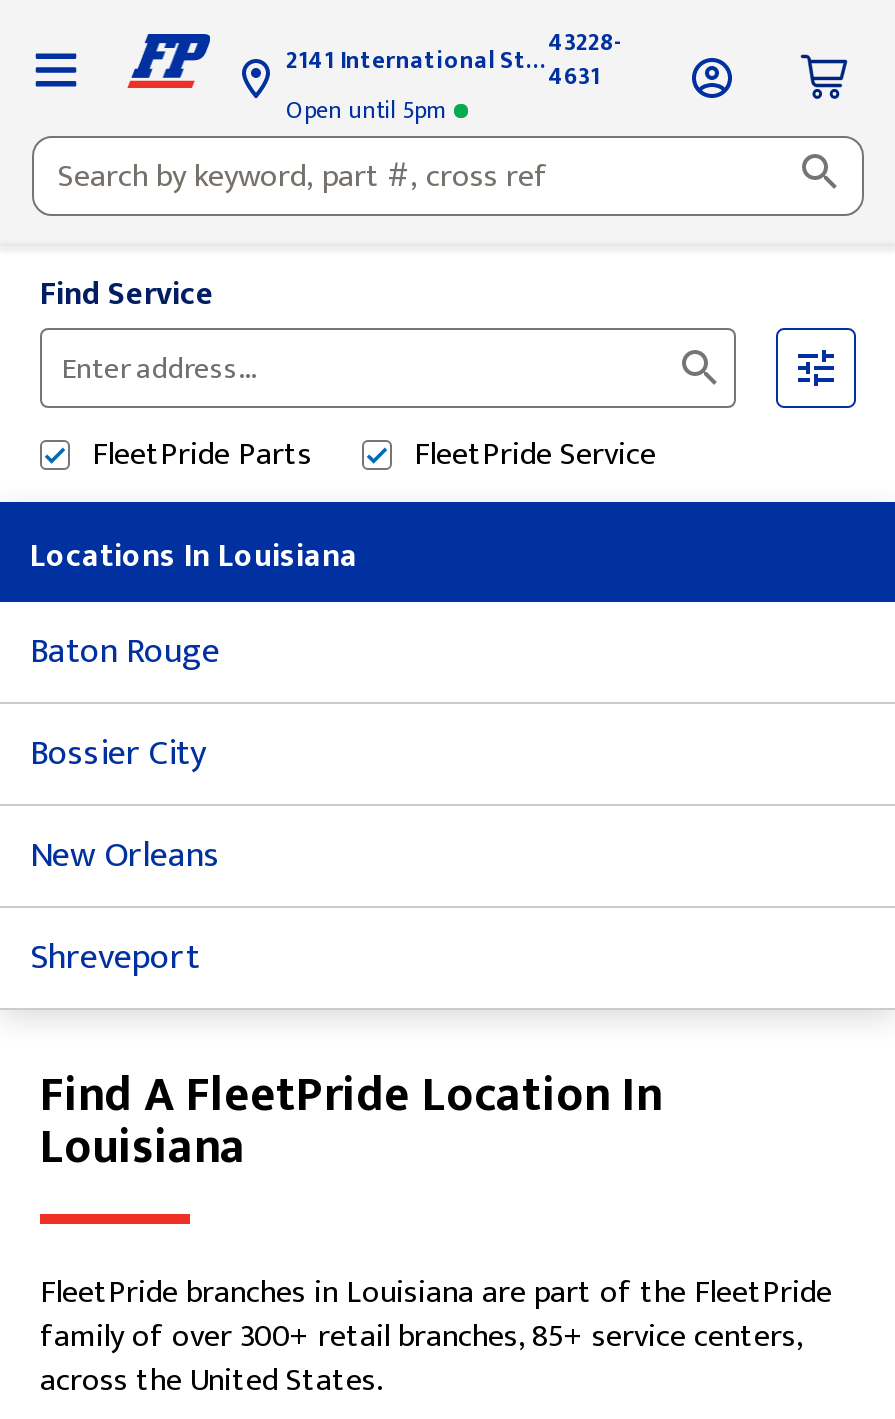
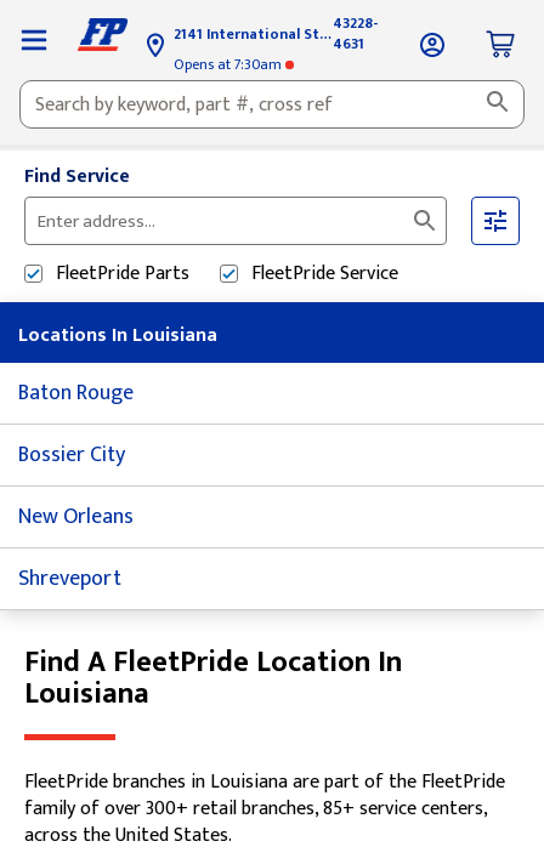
[286,90,454,130] Open until 5pm -> [174,52,285,76] Opens at 7:30am

